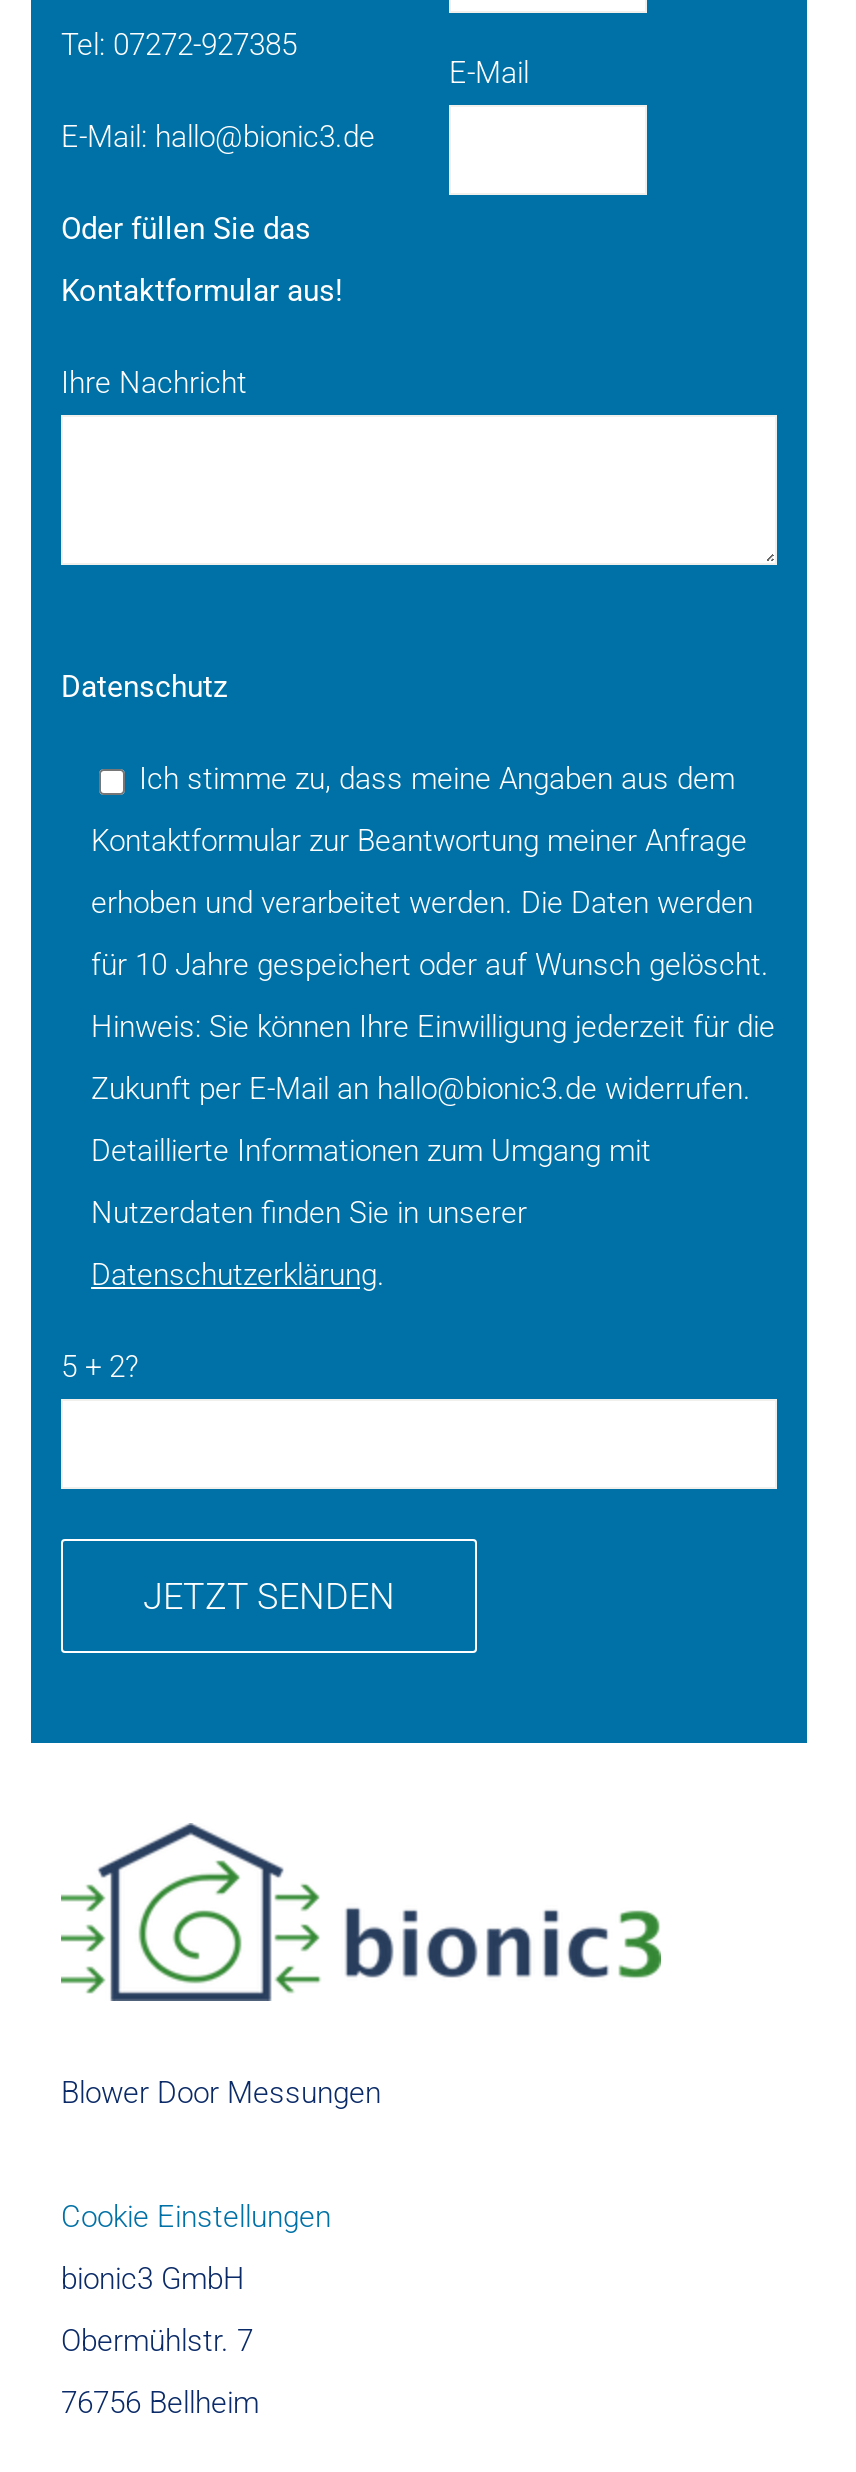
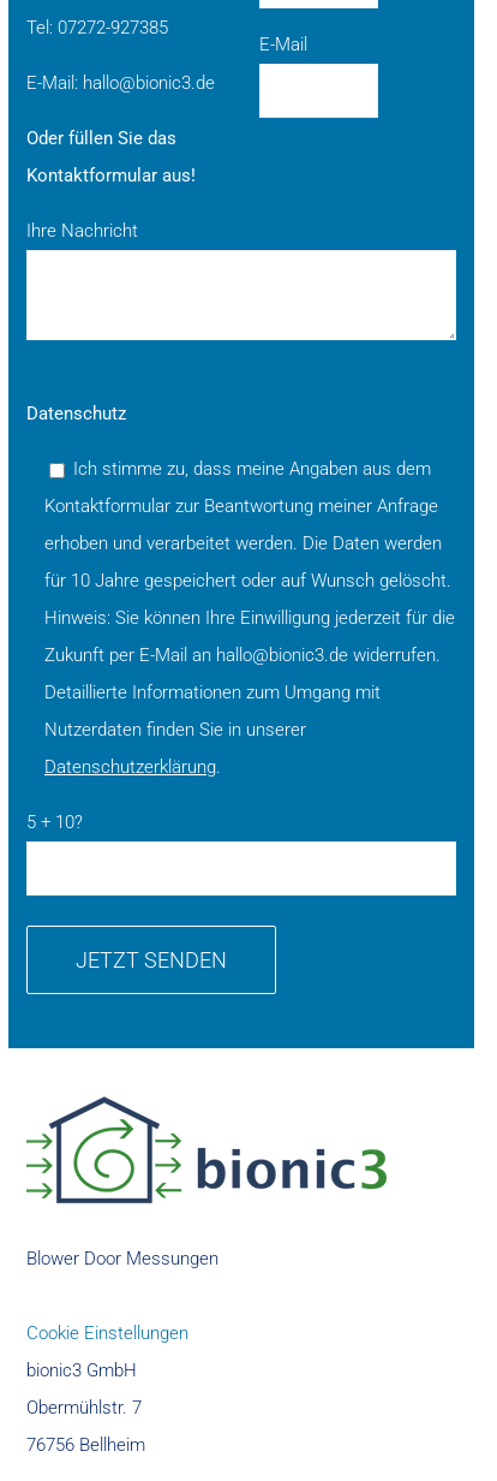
[61,1350,139,1386] 5 + 2? -> [26,812,83,834] 5 + 10?

